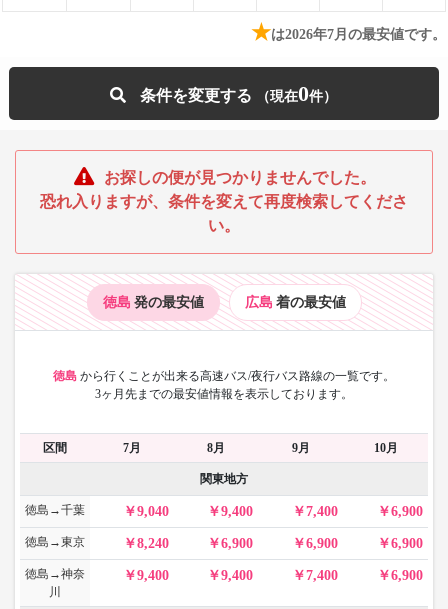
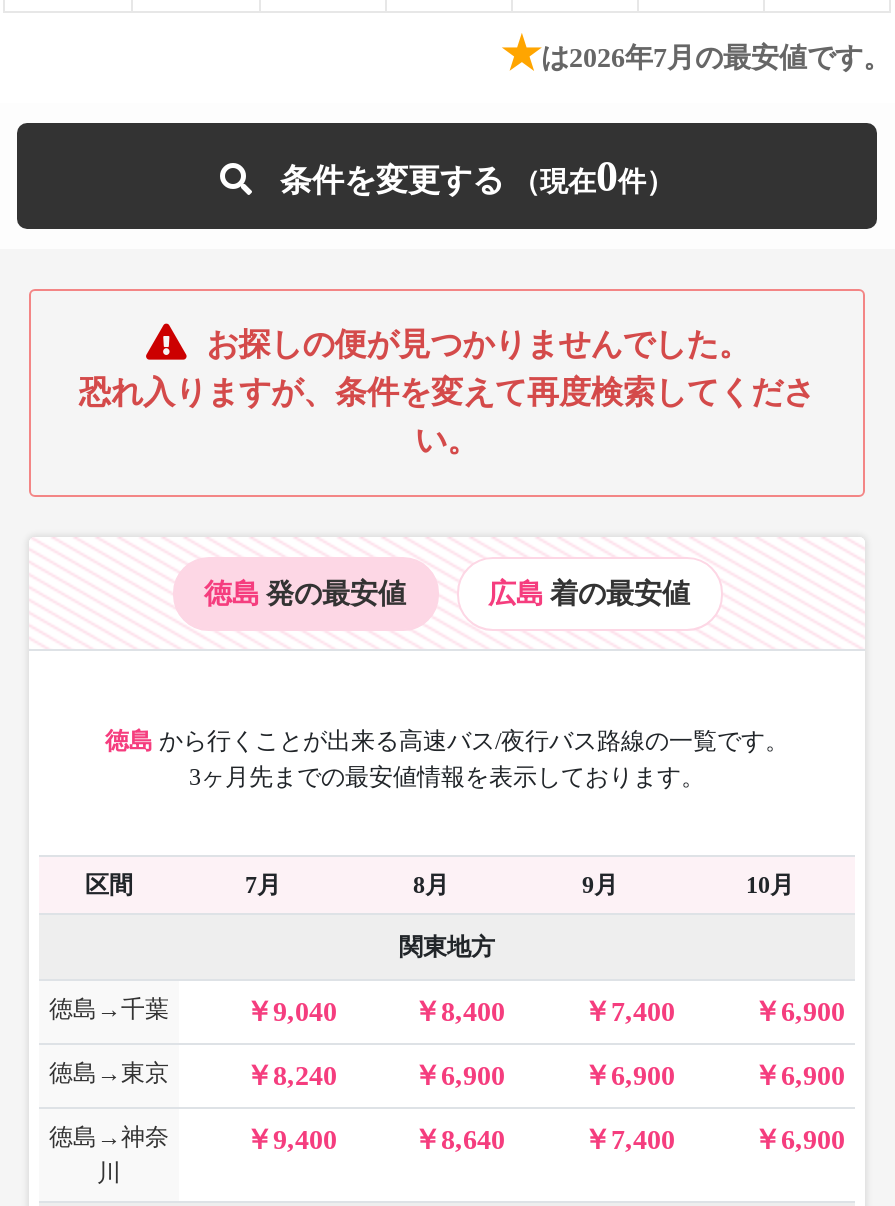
[221,504,253,519] 9,400 -> [441,997,505,1027] 8,400
[221,568,253,583] 9,400 -> [441,1125,505,1155] 8,640

